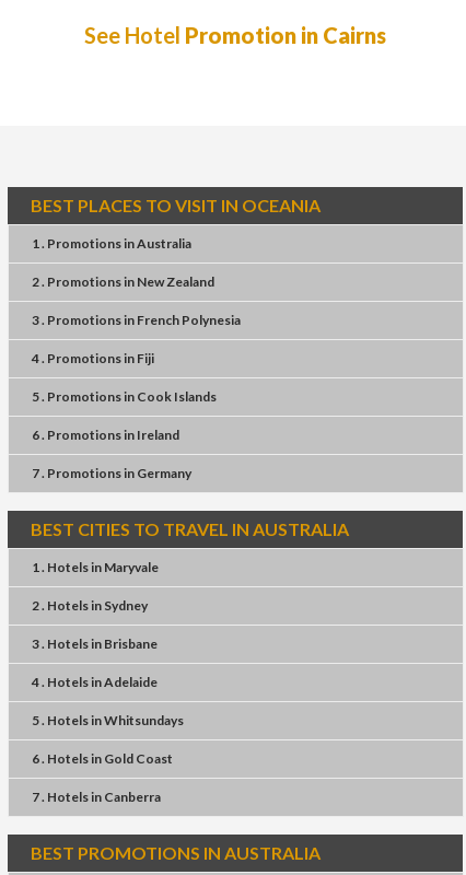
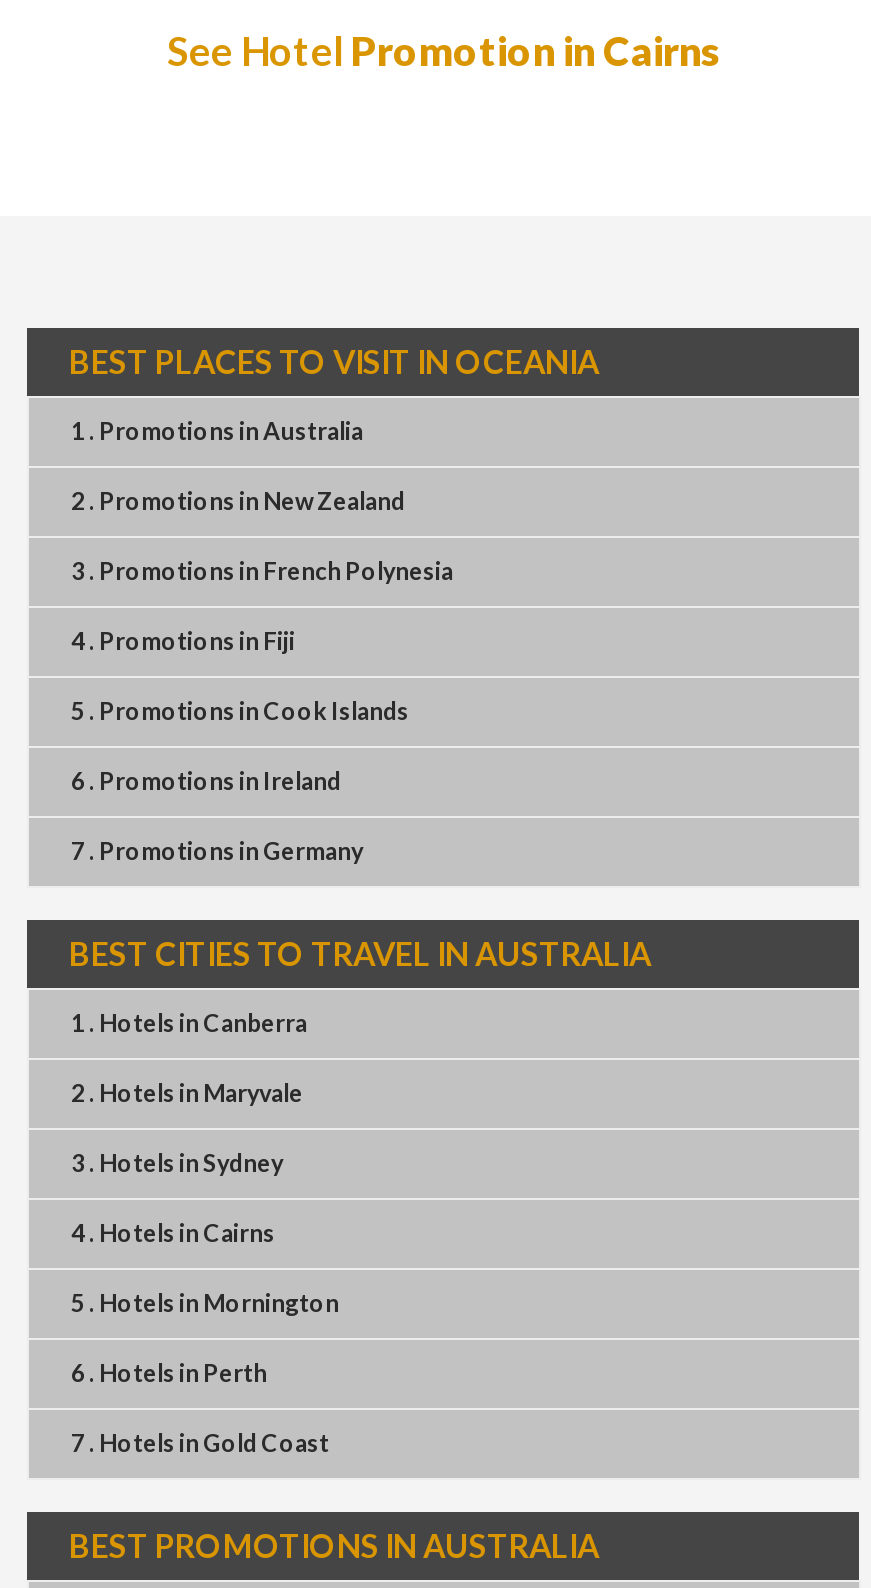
[32,559,159,575] 1 . Hotels in Maryvale -> [71,1008,307,1038] 1 . Hotels in Canberra
[32,597,148,614] 2 . Hotels in Sydney -> [71,1078,303,1108] 2 . Hotels in Maryvale
[32,635,158,652] 3 . Hotels inBrisbane -> [71,1148,283,1178] 3 . Hotels inSydney
[32,674,158,690] 4 . Hotels in Adelaide -> [71,1218,275,1248] 4 . Hotels in Cairns
[32,712,184,728] 5 . Hotels in Whitsundays -> [71,1288,339,1318] 5 . Hotels in Mornington
[32,750,173,767] 6 . Hotels in Gold Coast -> [71,1358,267,1388] 6 . Hotels in Perth
[32,789,161,805] 7 . Hotels in Canberra -> [71,1428,329,1458] 7 . Hotels in Gold Coast

